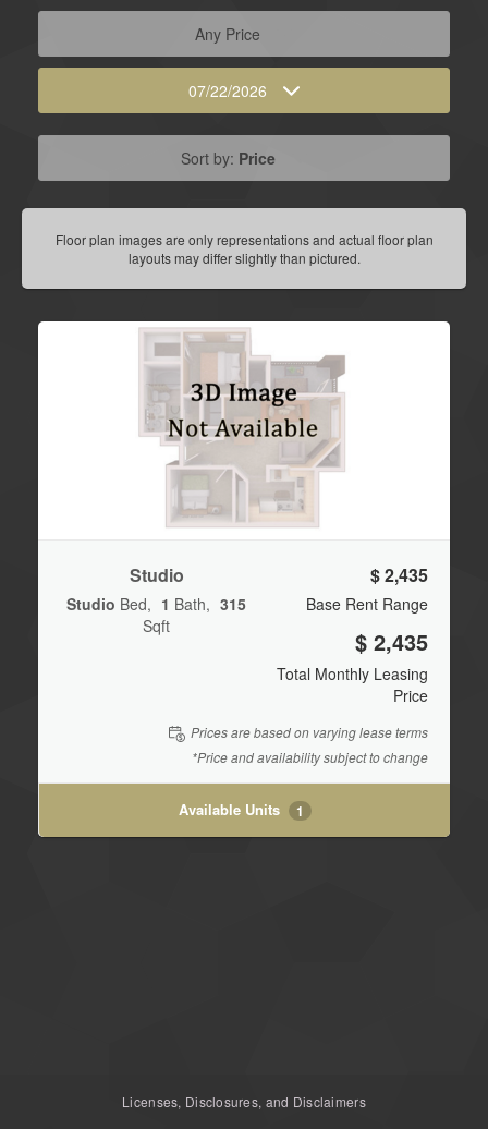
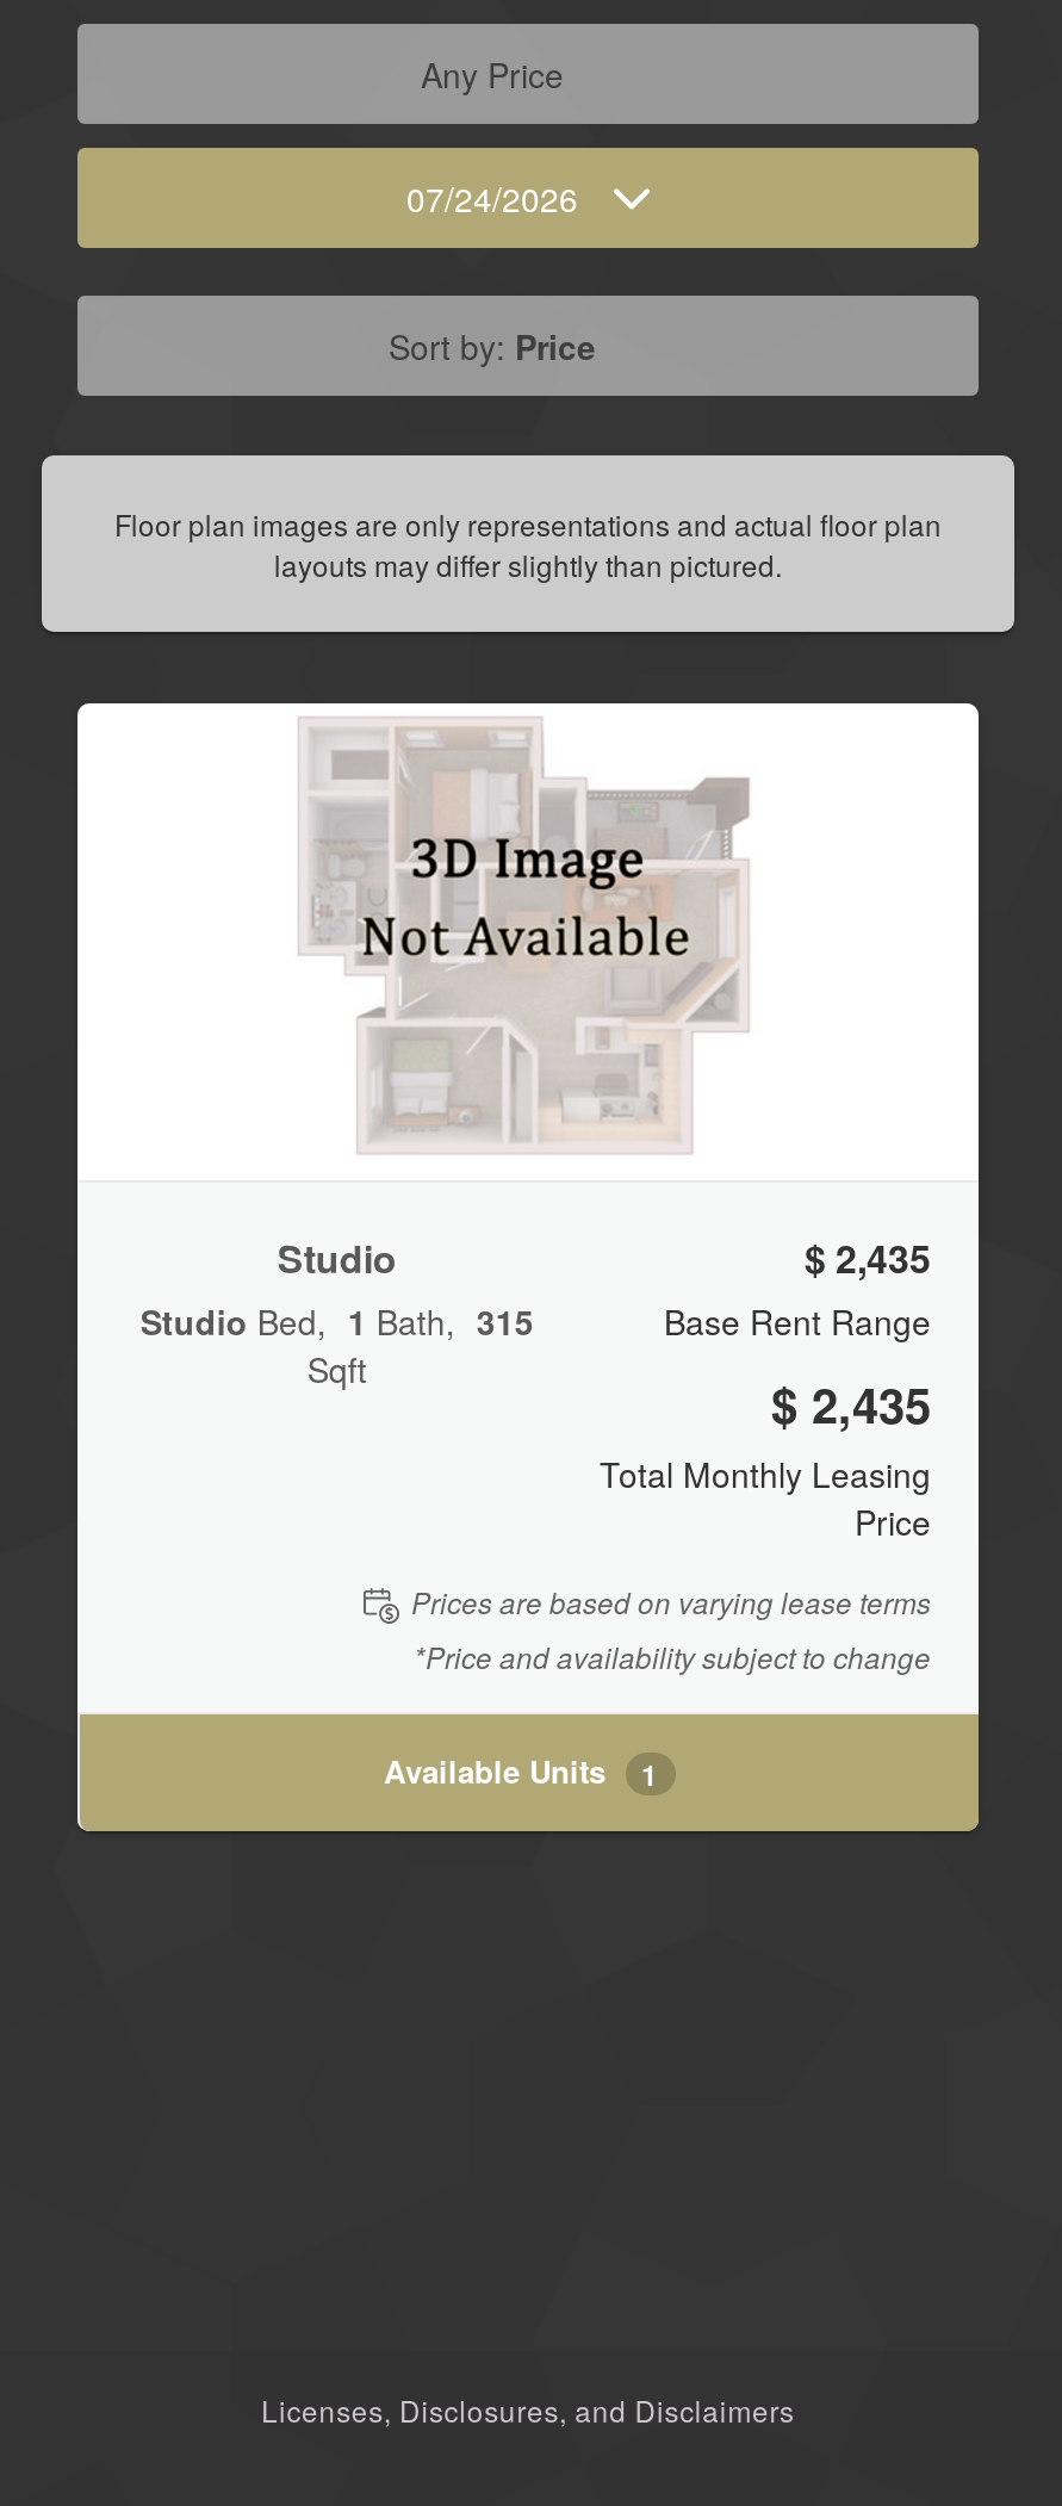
[188,80,267,101] 07/22/2026 -> [406,174,578,222] 07/24/2026

